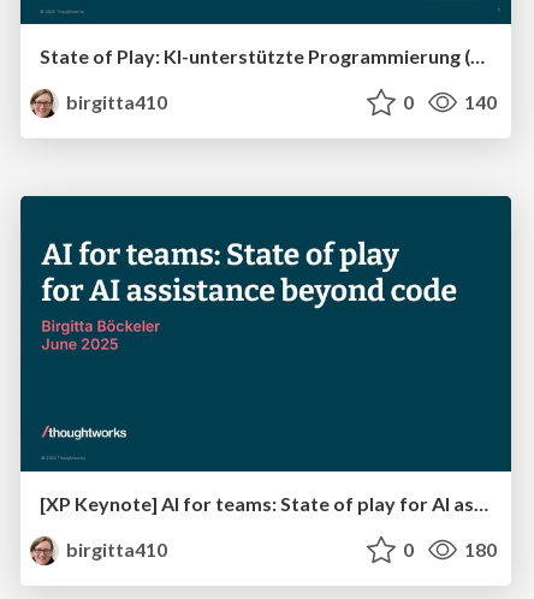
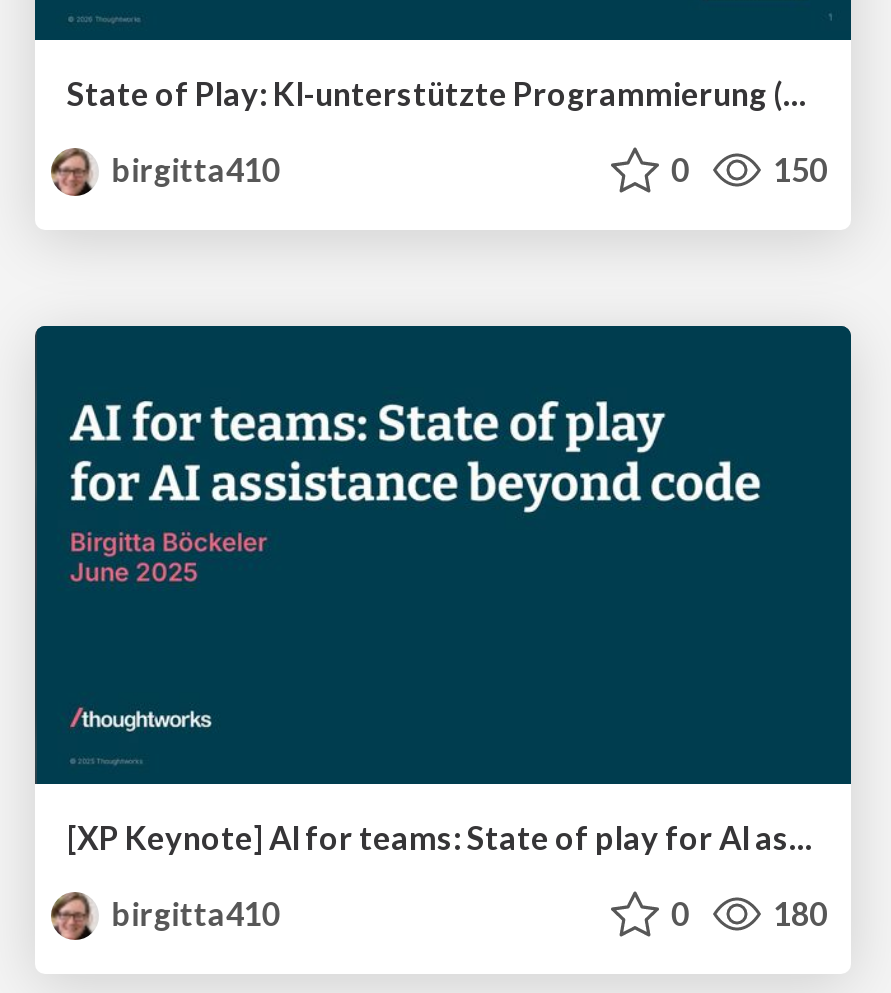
[461,90,497,113] 140 -> [767,149,827,187] 150

